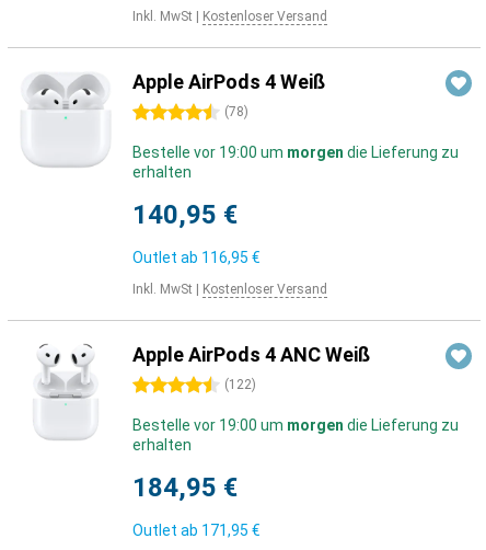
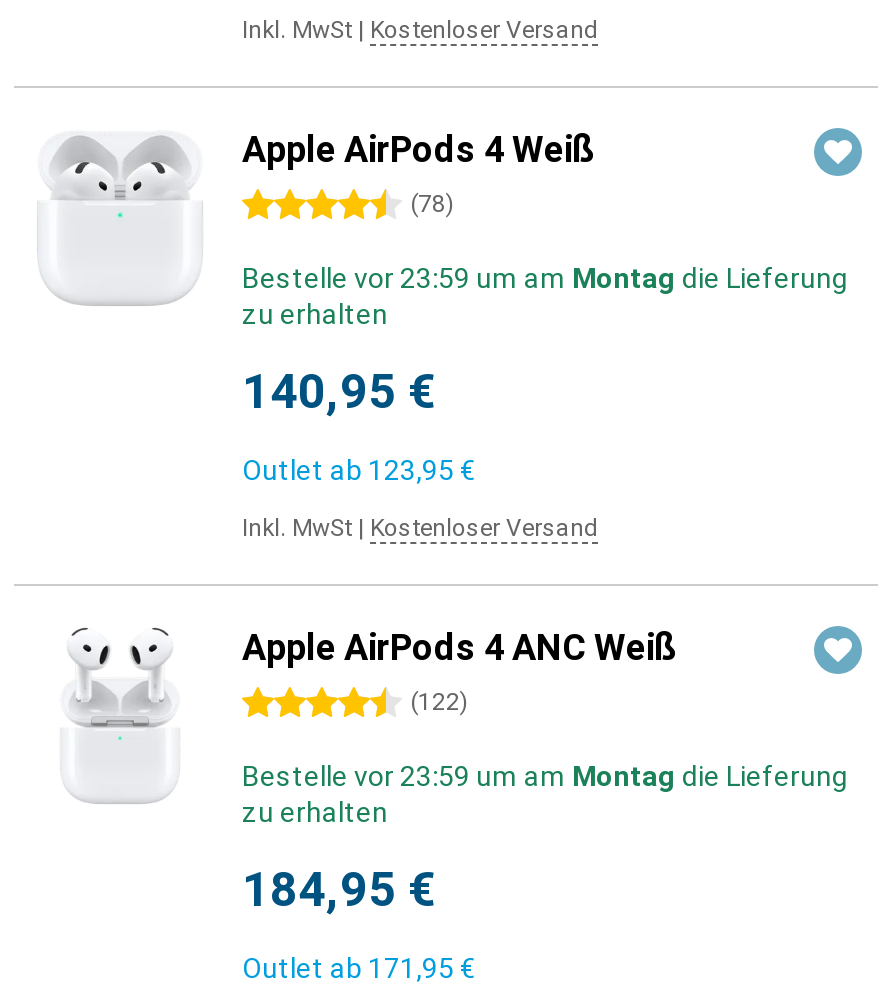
[132,144,459,181] Bestelle vor 19:00 um morgen die Lieferung zu | erhalten -> [242,262,848,330] Bestelle vor 23:59 um am Montag die Lieferung | zu erhalten
[132,249,261,266] Outlet ab 116,95 € -> [242,454,476,486] Outlet ab 123,95 €
[132,416,459,454] Bestelle vor 19:00 um morgen die Lieferung zu | erhalten -> [242,760,848,828] Bestelle vor 23:59 um am Montag die Lieferung | zu erhalten

